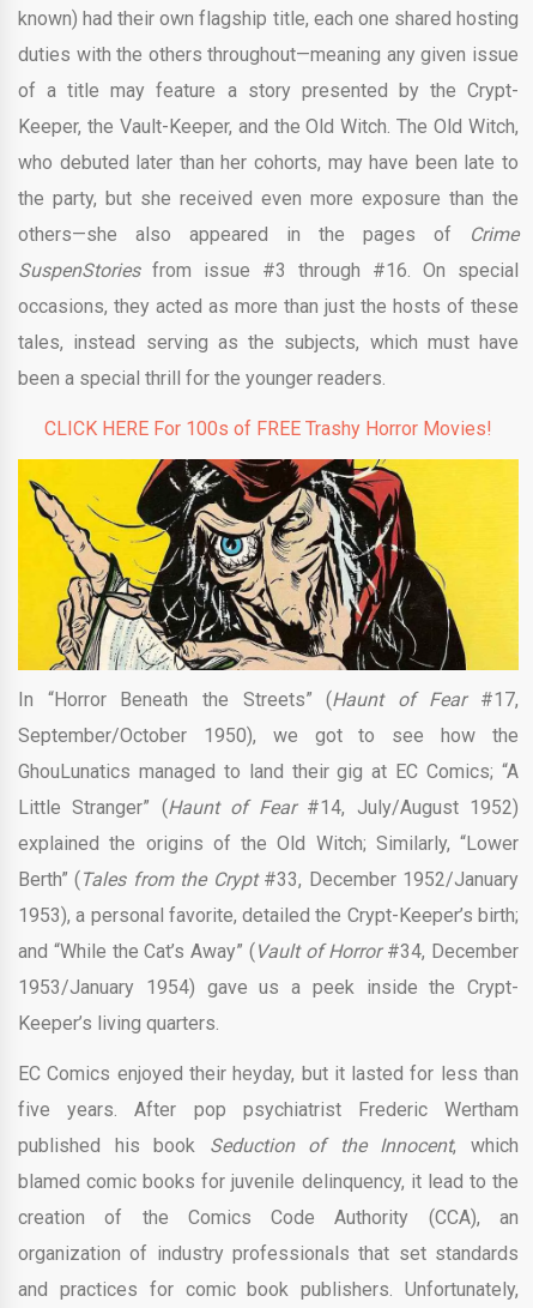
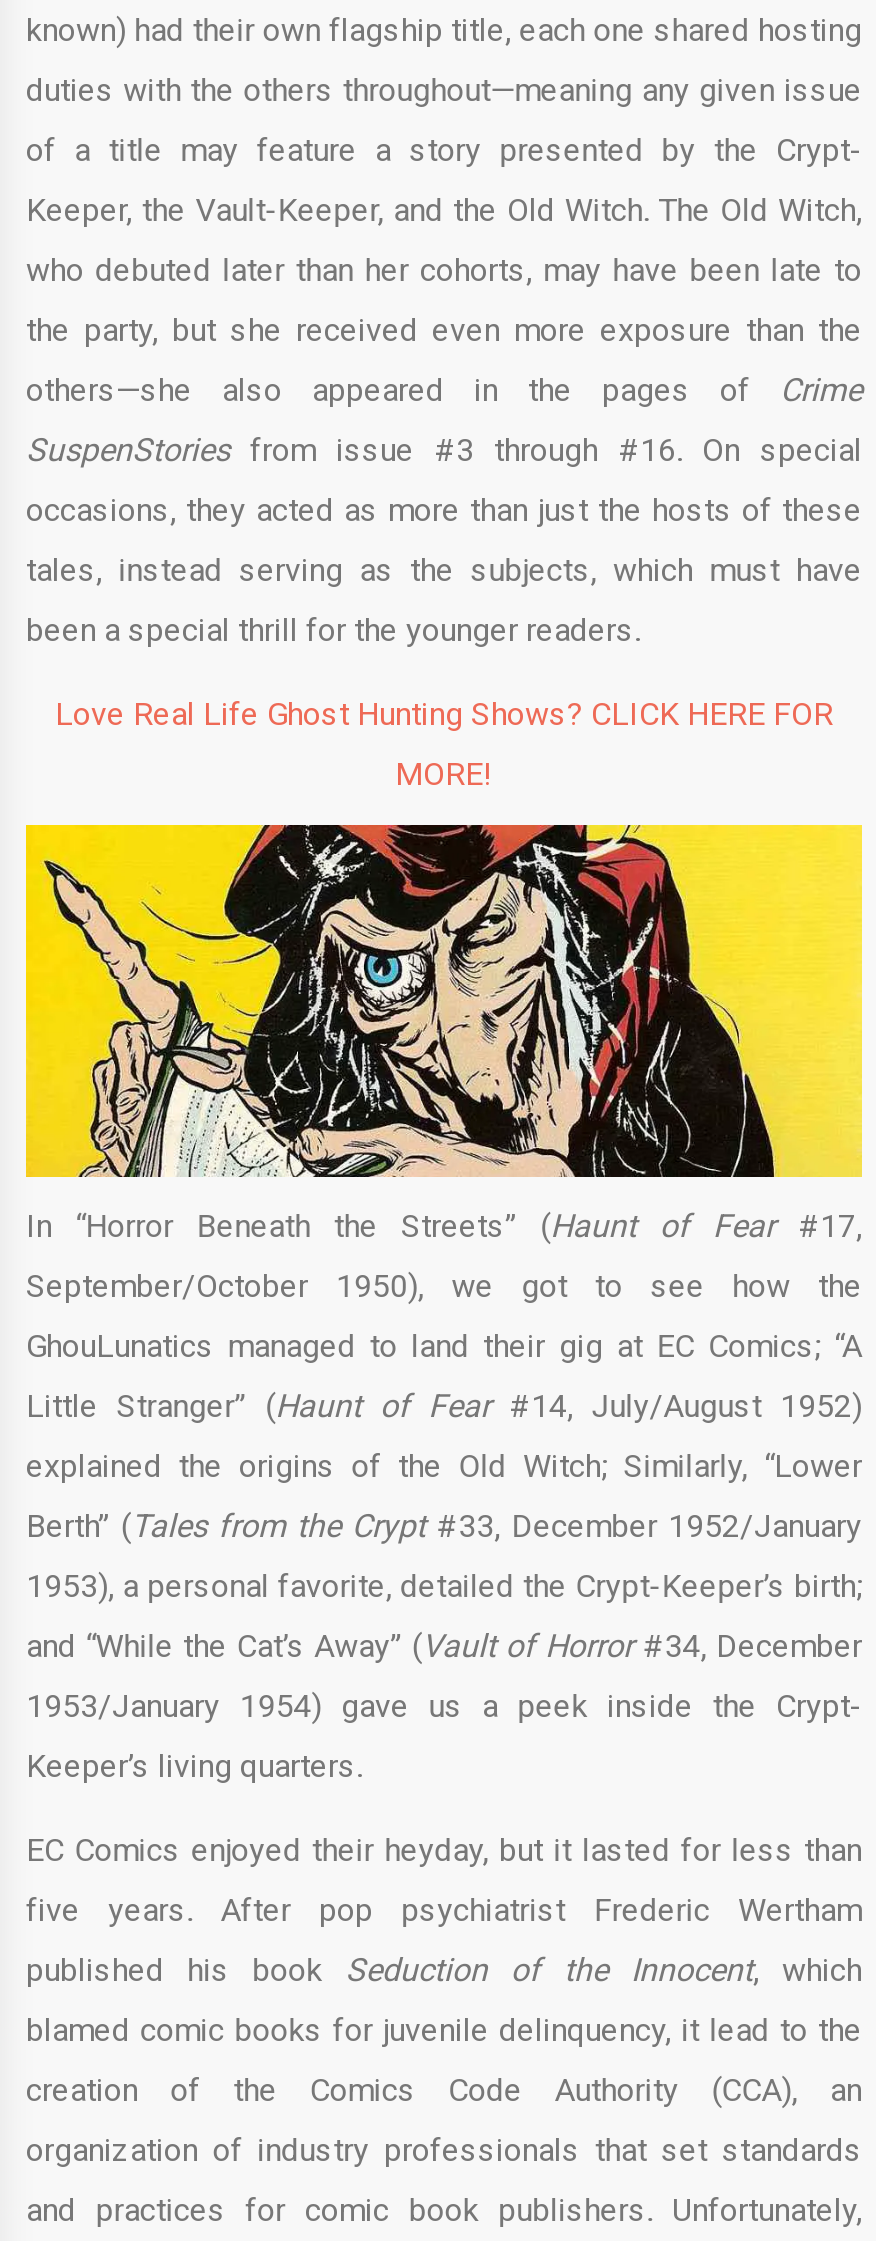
[44,417,492,440] CLICK HERE For 100s of FREE Trashy Horror Movies! -> [55,695,833,793] Love Real Life Ghost Hunting Shows? CLICK HERE FOR | MORE!

